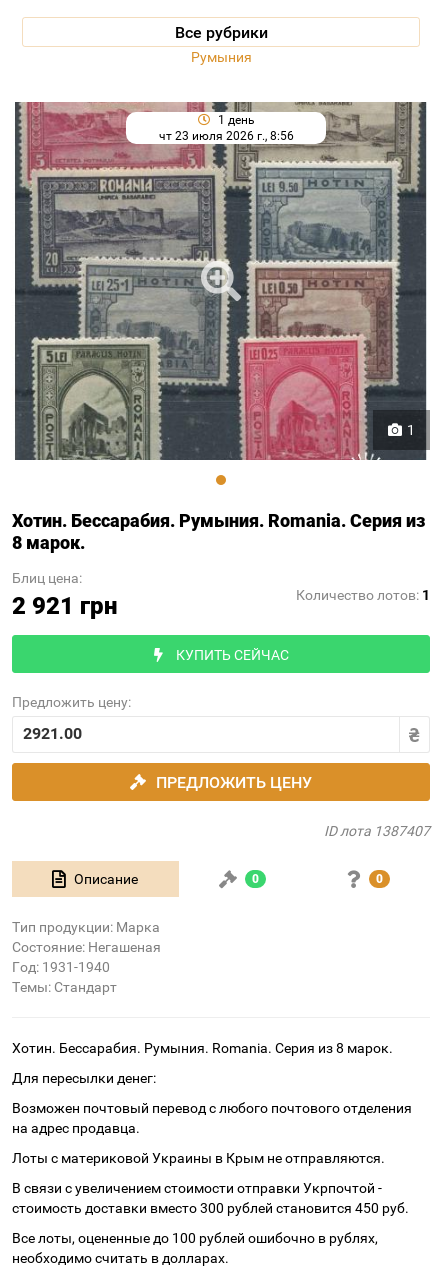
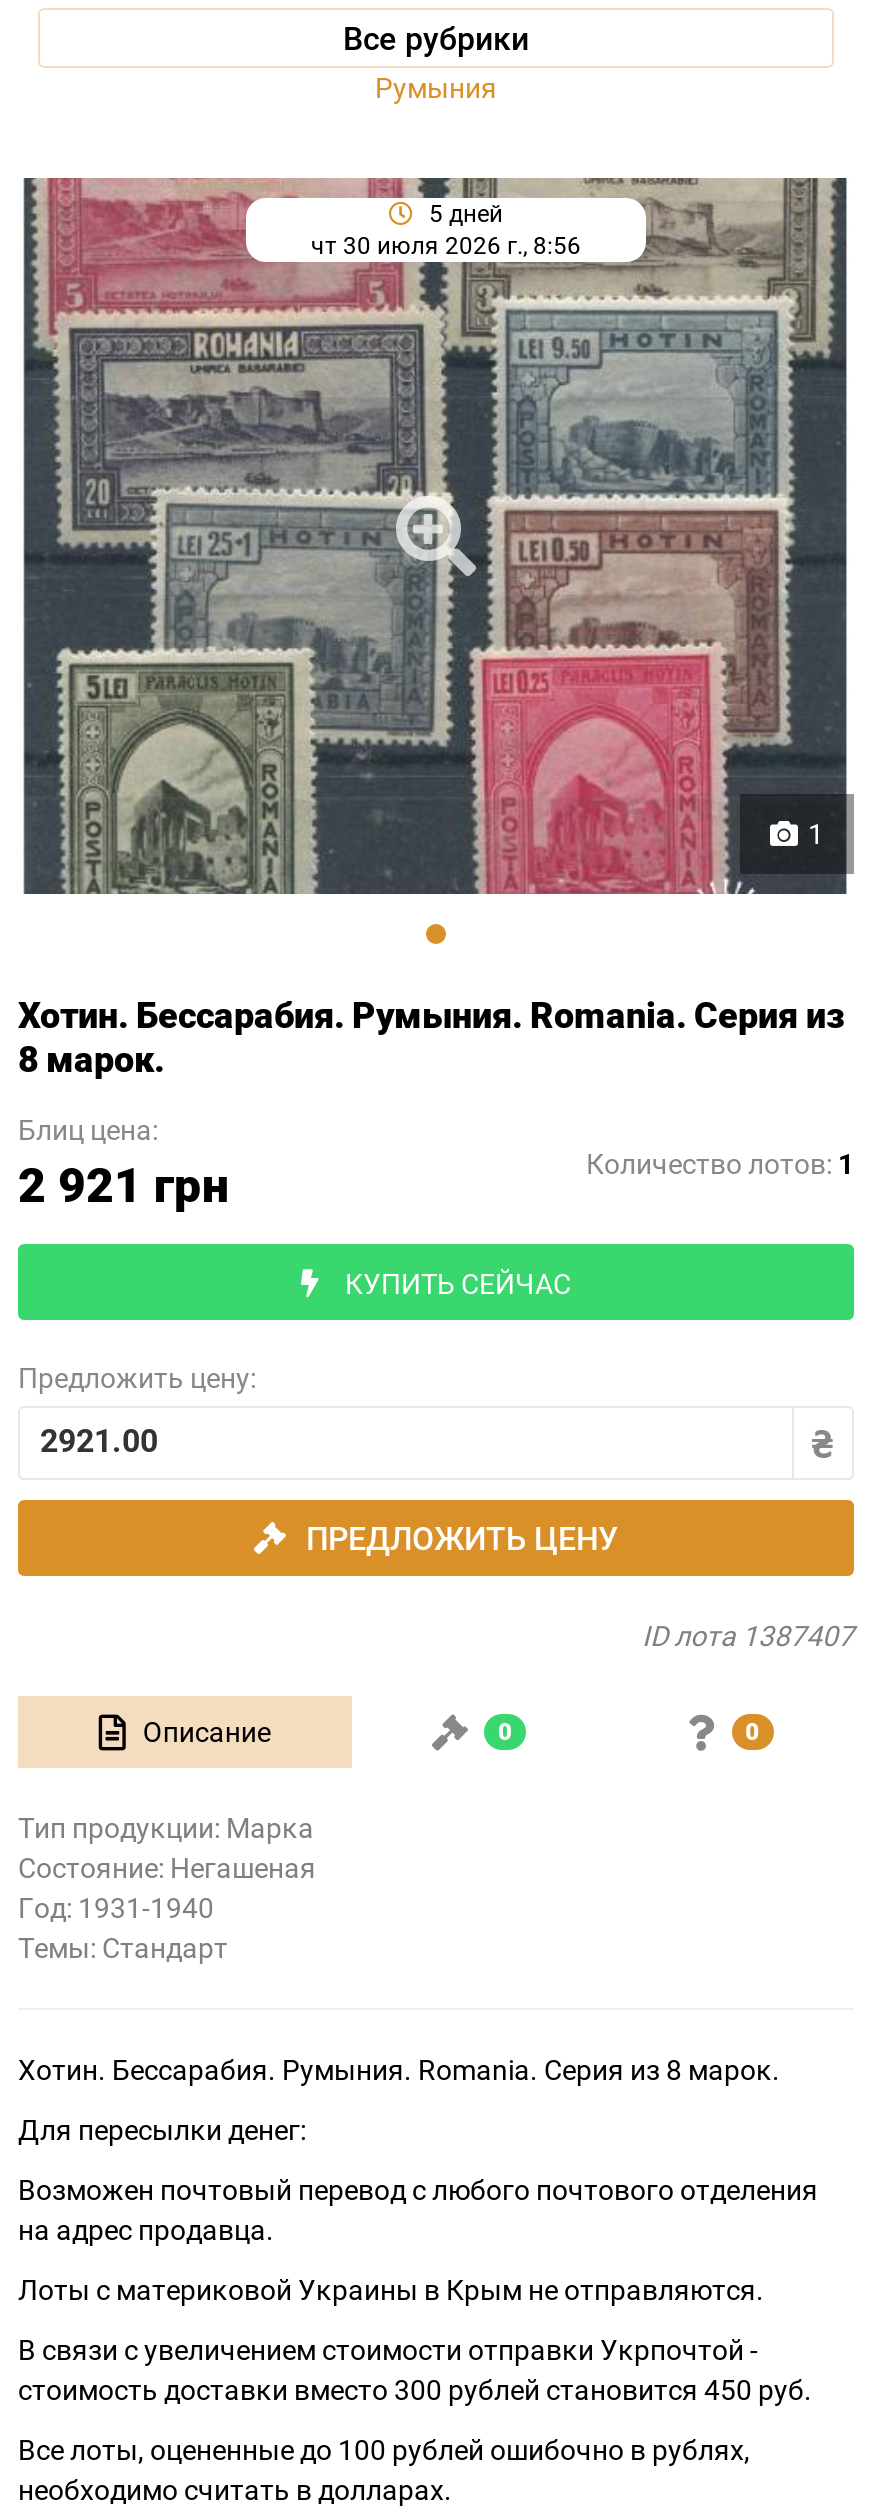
[158,113,293,143] 1 день | чт 23 июля 2026 г., 8:56 -> [311,200,581,260] 5 дней | чт 30 июля 2026 г., 8:56

